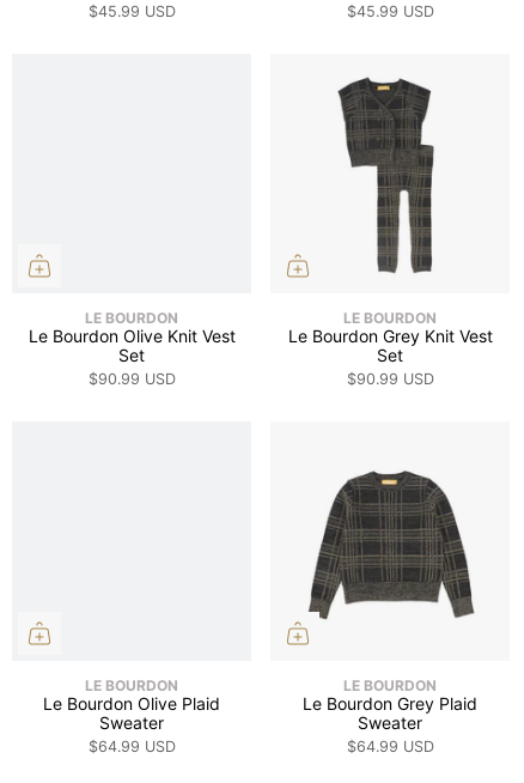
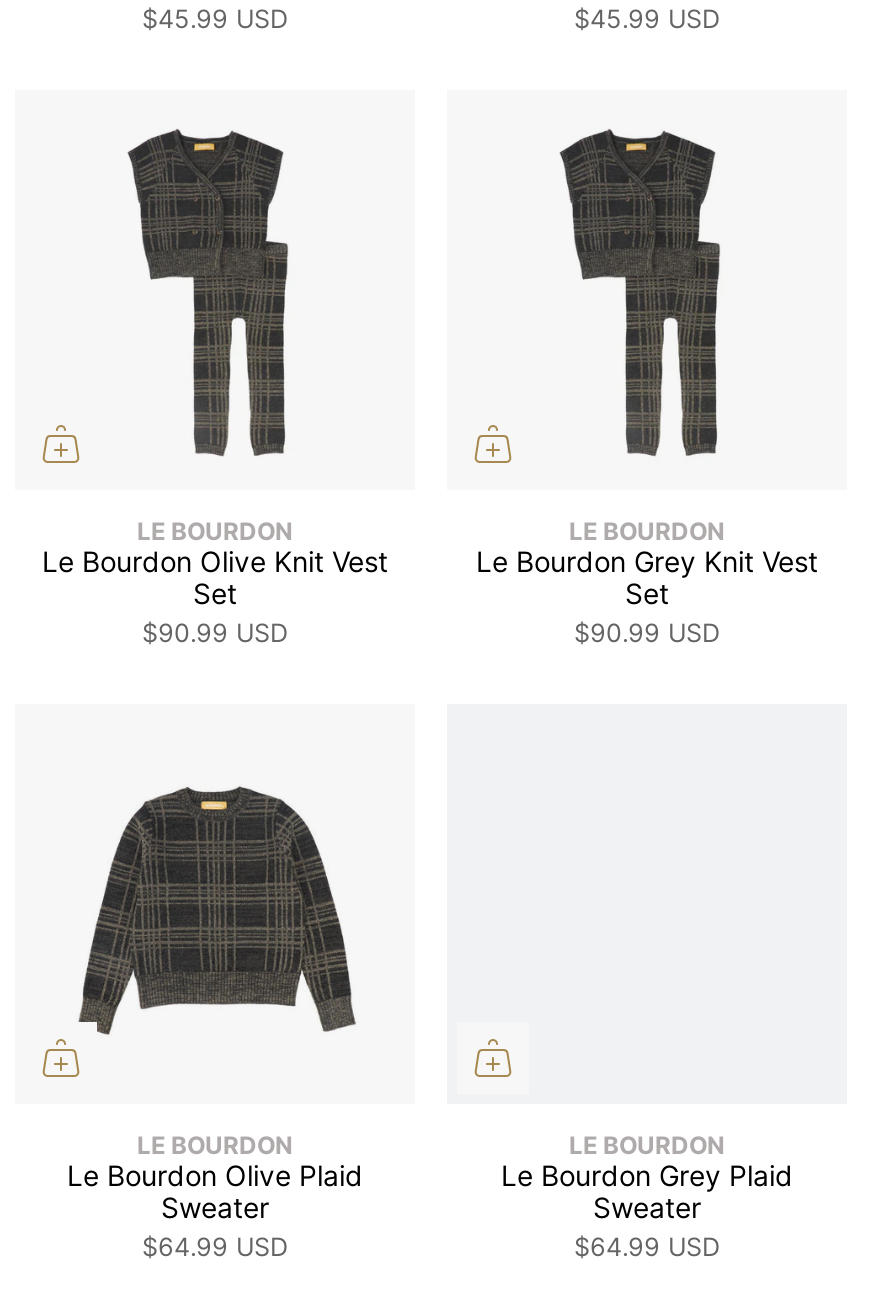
none -> [127,128,289,458] [image]
none -> [77,784,357,1036] [image]
[307,469,475,620] [image] -> none

